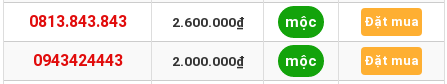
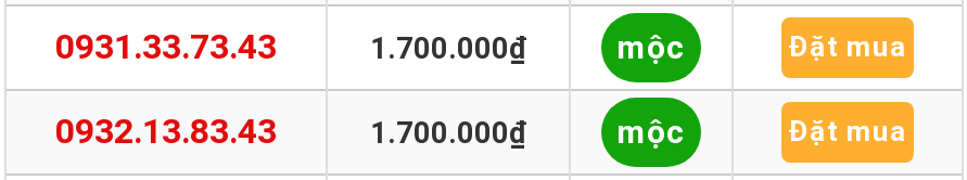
[28,12,126,31] 0813.843.843 -> [55,26,277,67] 0931.33.73.43
[171,14,243,30] 2.600.000₫ -> [370,30,526,65] 1.700.000₫
[32,51,122,70] 0943424443 -> [55,111,277,152] 0932.13.83.43
[171,53,243,69] 2.000.000₫ -> [370,115,526,150] 1.700.000₫

